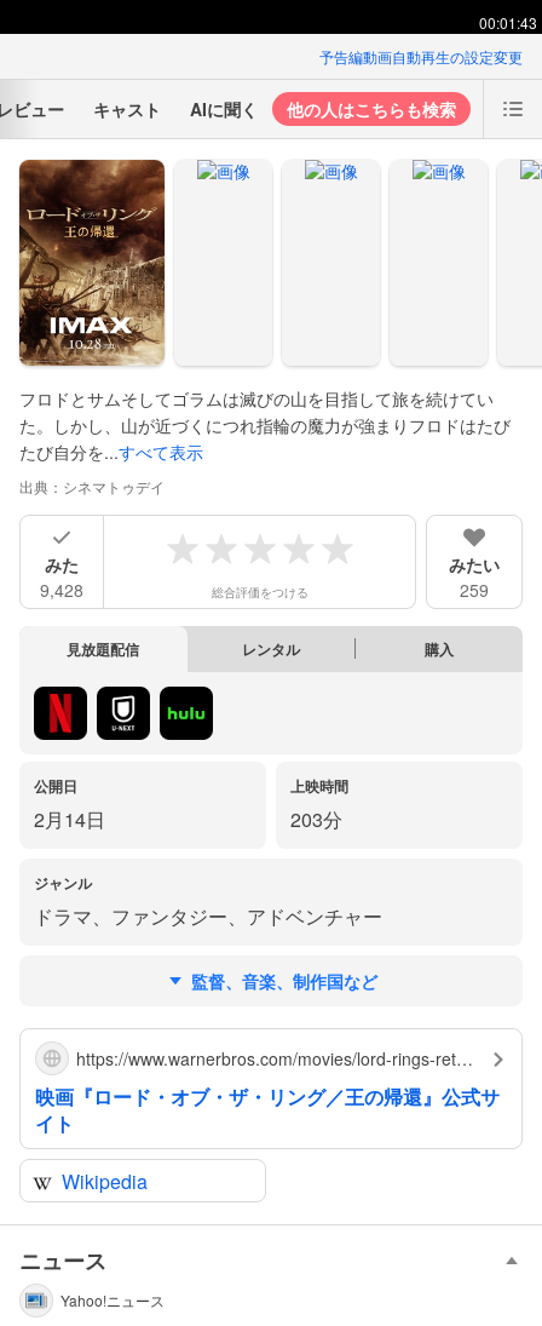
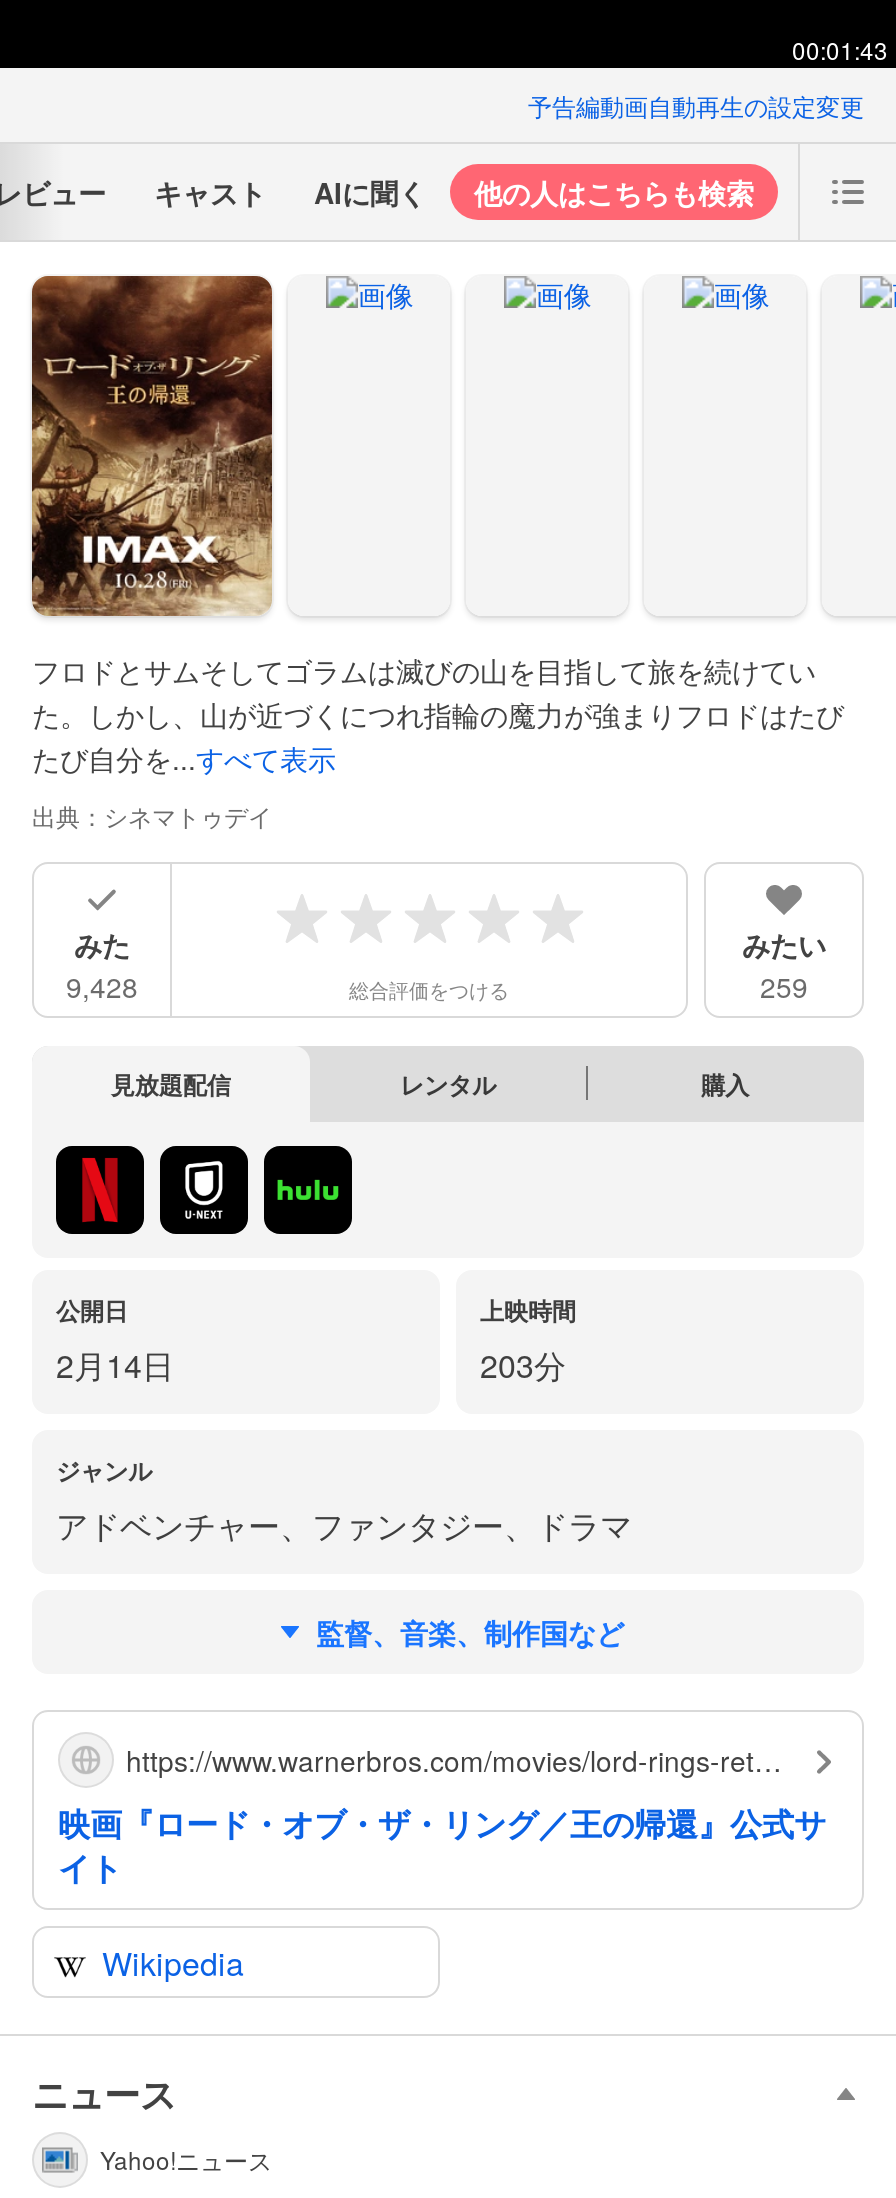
[34,902,382,930] ドラマ、ファンタジー、アドベンチャー -> [56,1502,632,1548] アドベンチャー、ファンタジー、ドラマ

